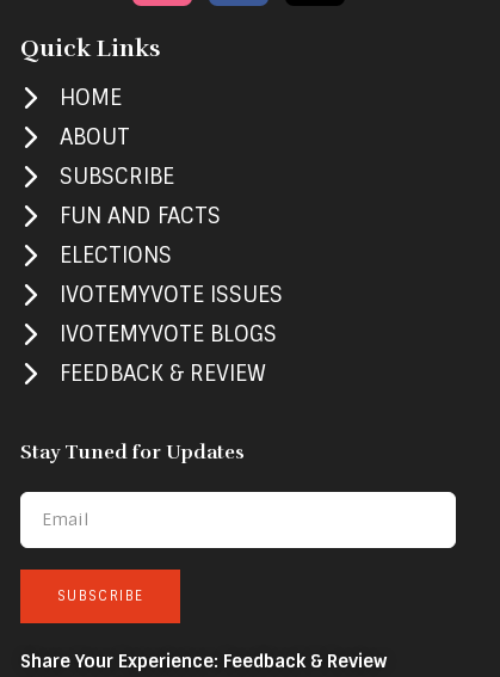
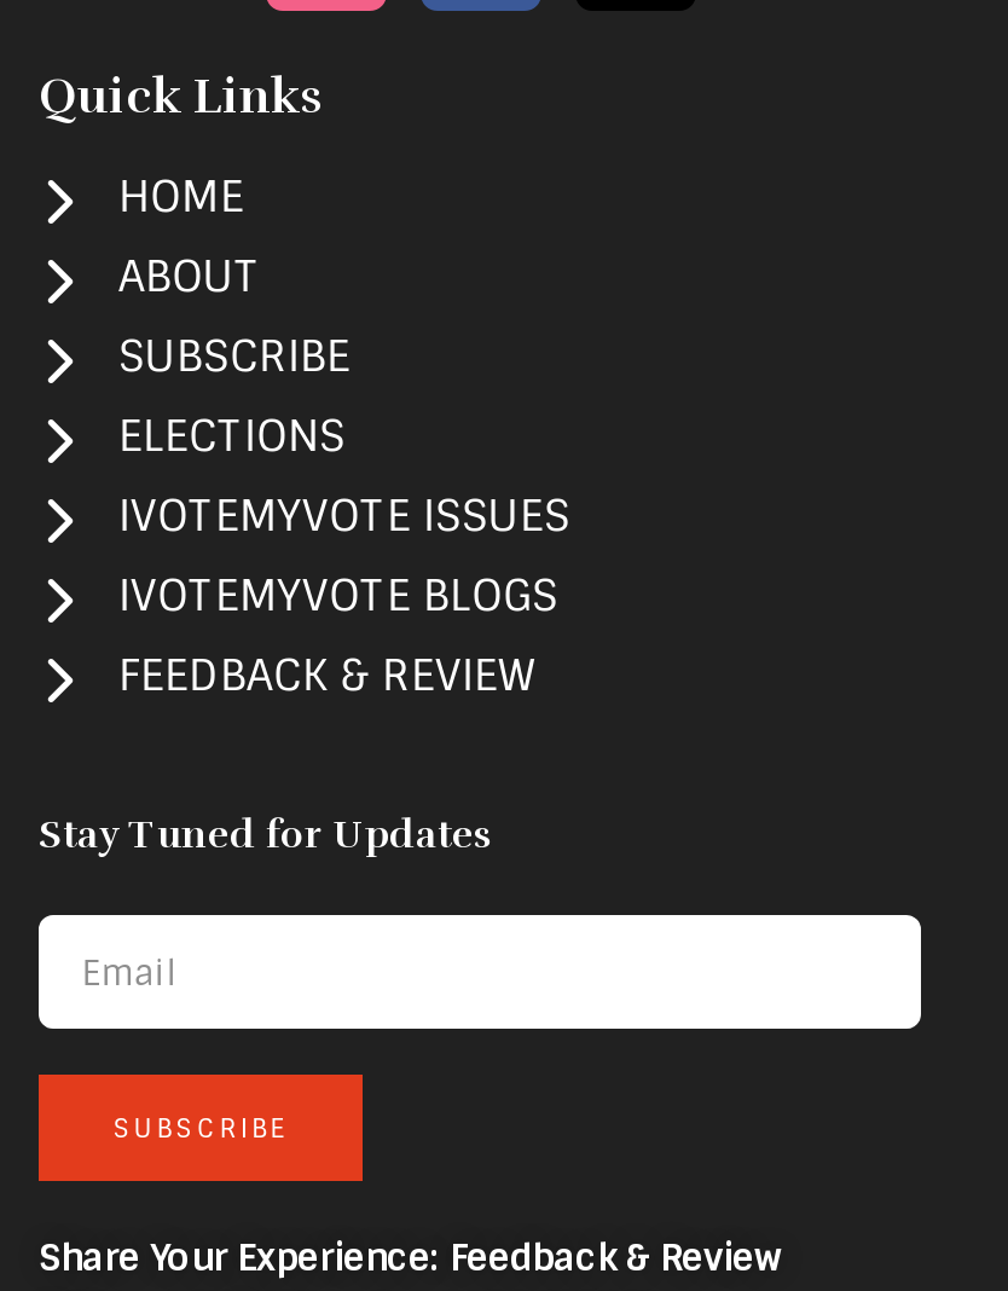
[59,202,221,230] FUN AND FACTS -> none

